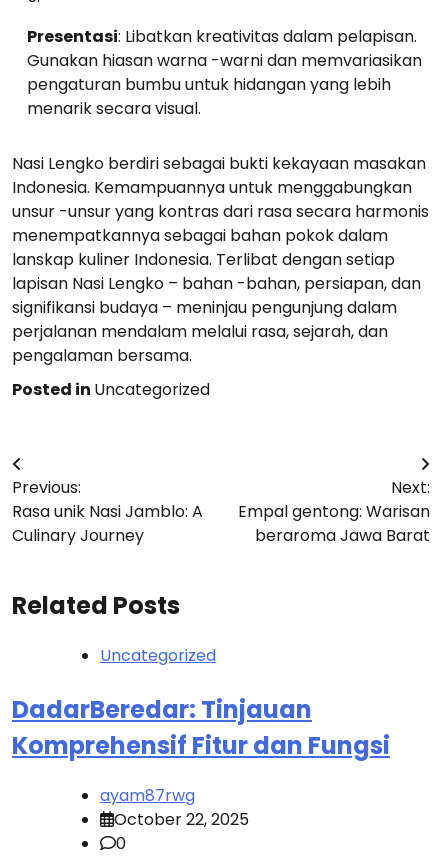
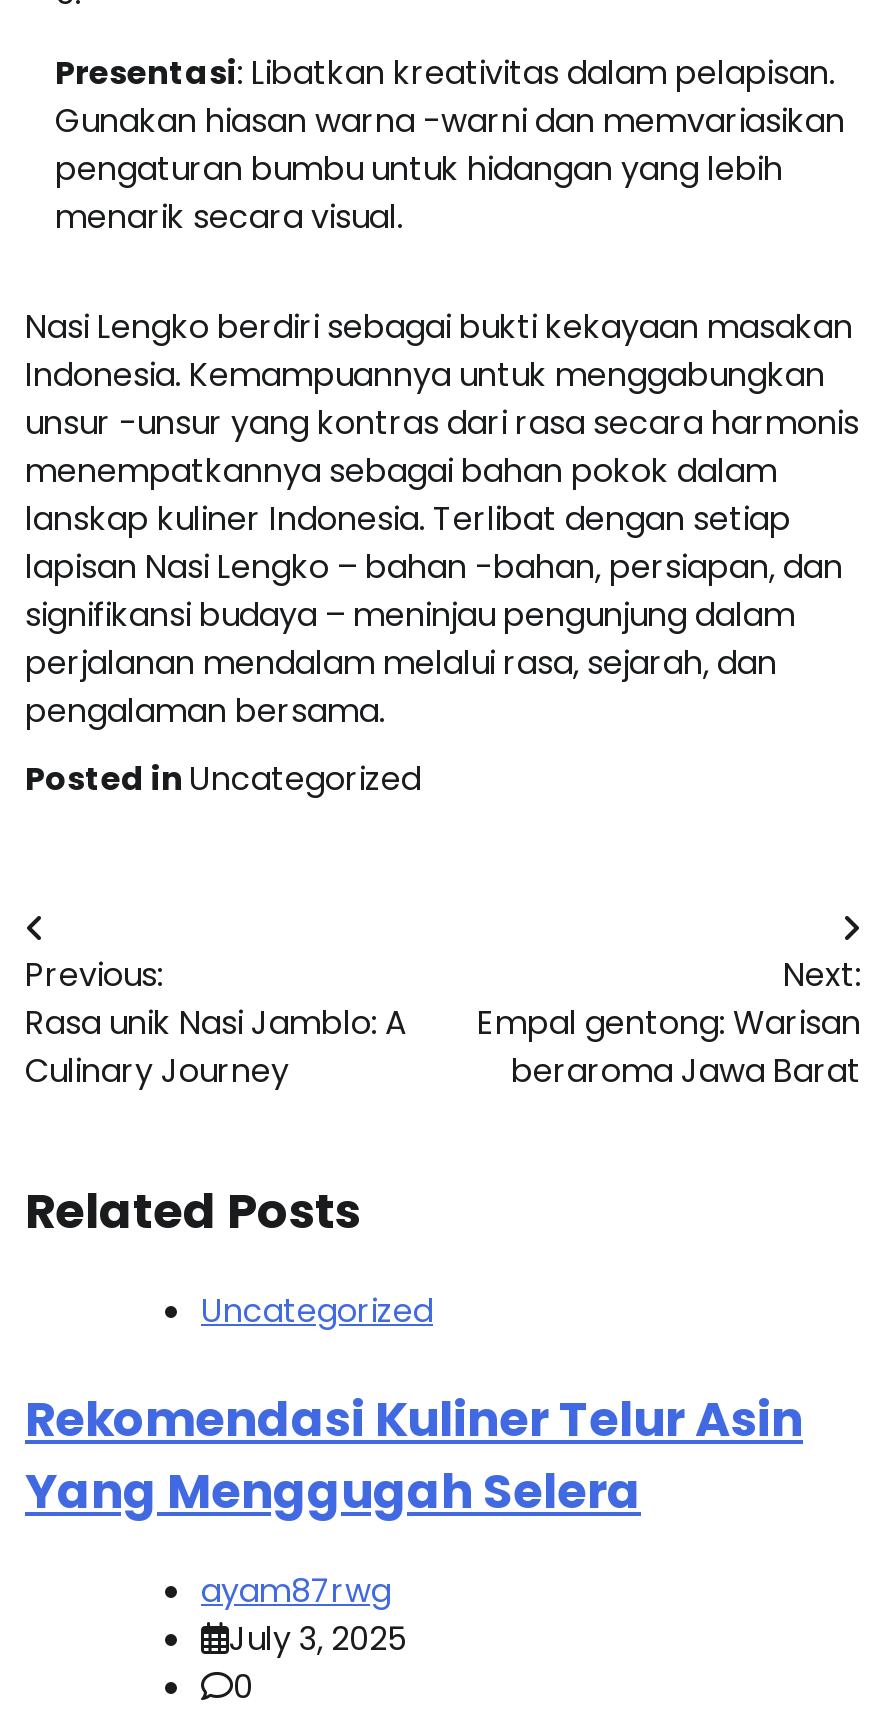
[12,693,390,762] DadarBeredar: Tinjauan | Komprehensif Fitur dan Fungsi -> [25,1386,803,1524] Rekomendasi Kuliner Telur Asin | Yang Menggugah Selera
[114,808,249,831] October 22, 2025 -> [229,1615,407,1661] July 3, 2025

